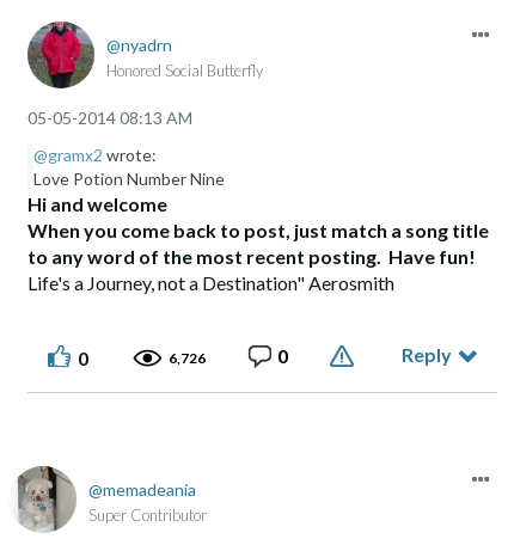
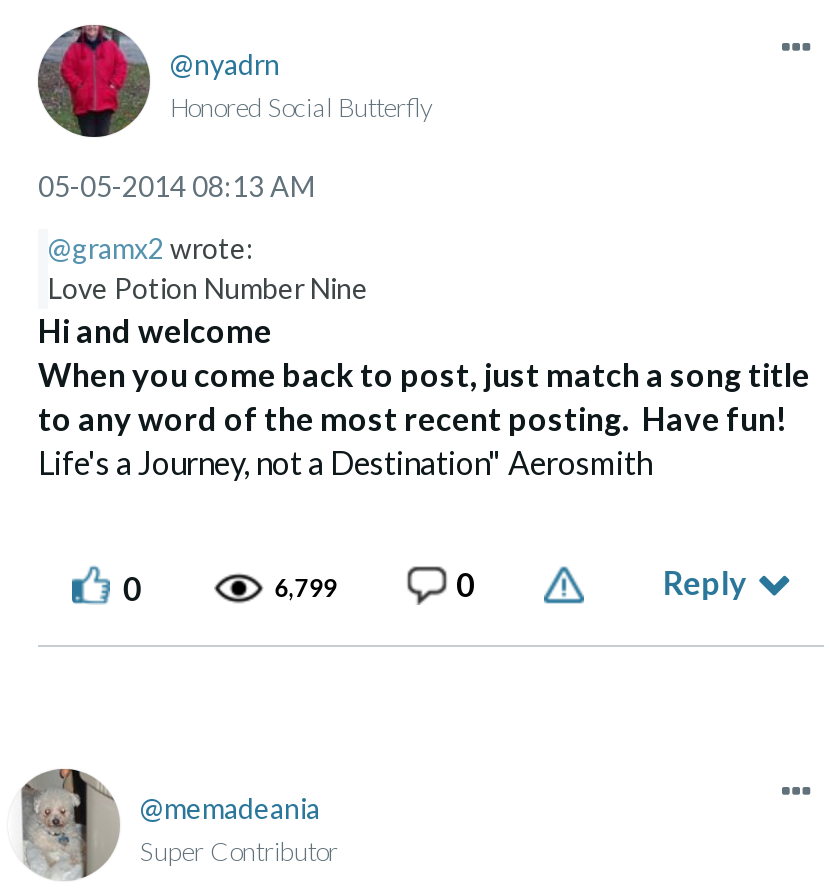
[169,349,206,367] 6,726 -> [274,572,336,602] 6,799

